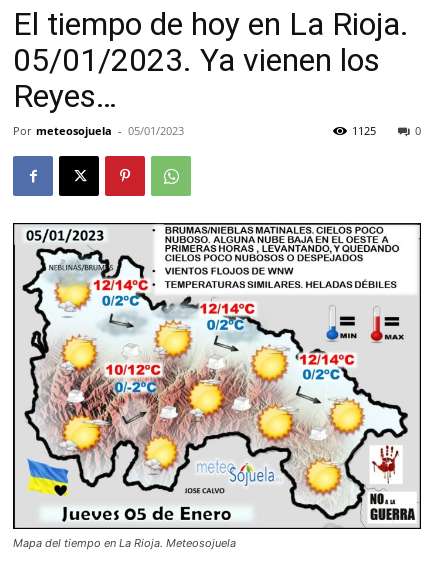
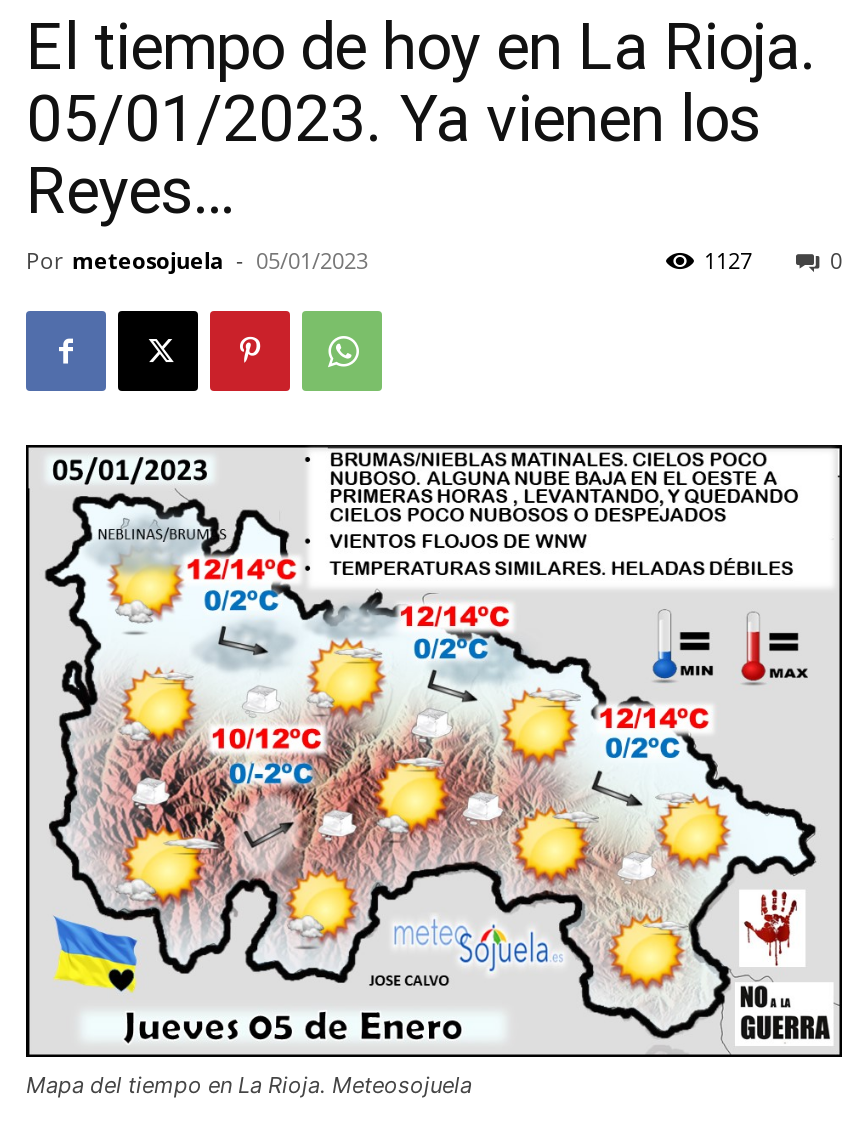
[352,123,376,138] 1125 -> [704,245,752,275] 1127

